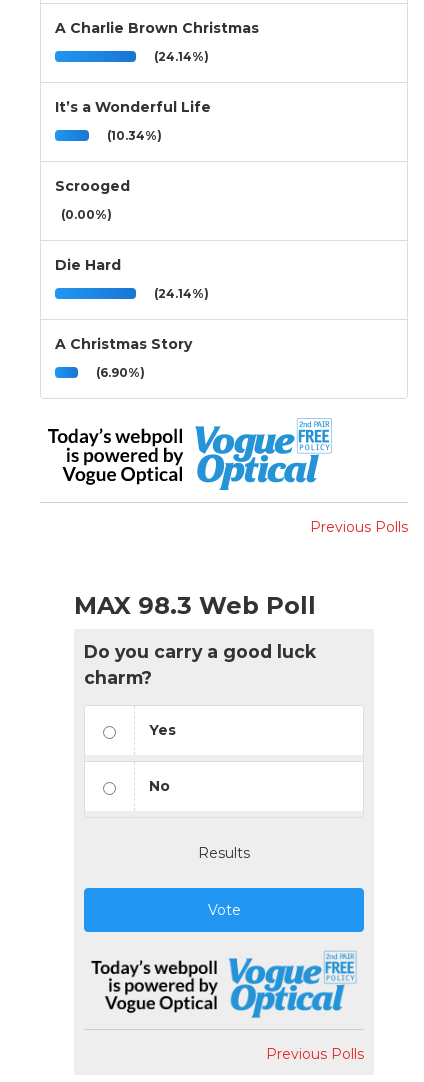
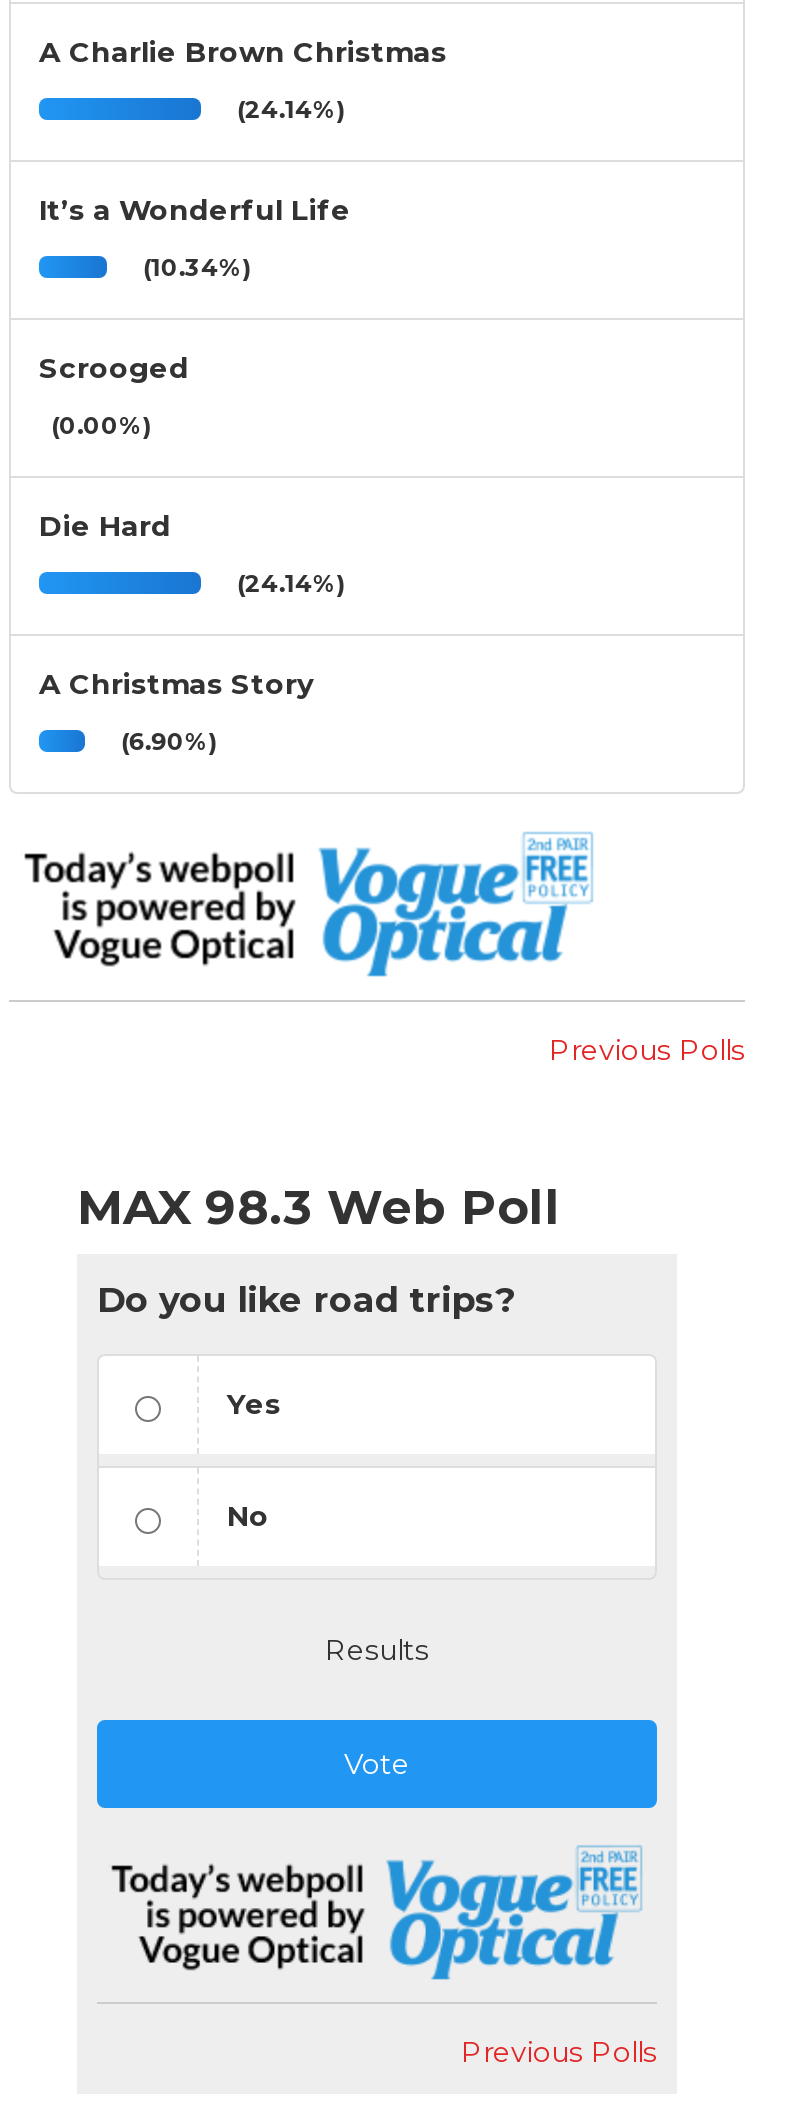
[84,641,316,688] Do you carry a good luck | charm? -> [97,1278,515,1320] Do you like road trips?

